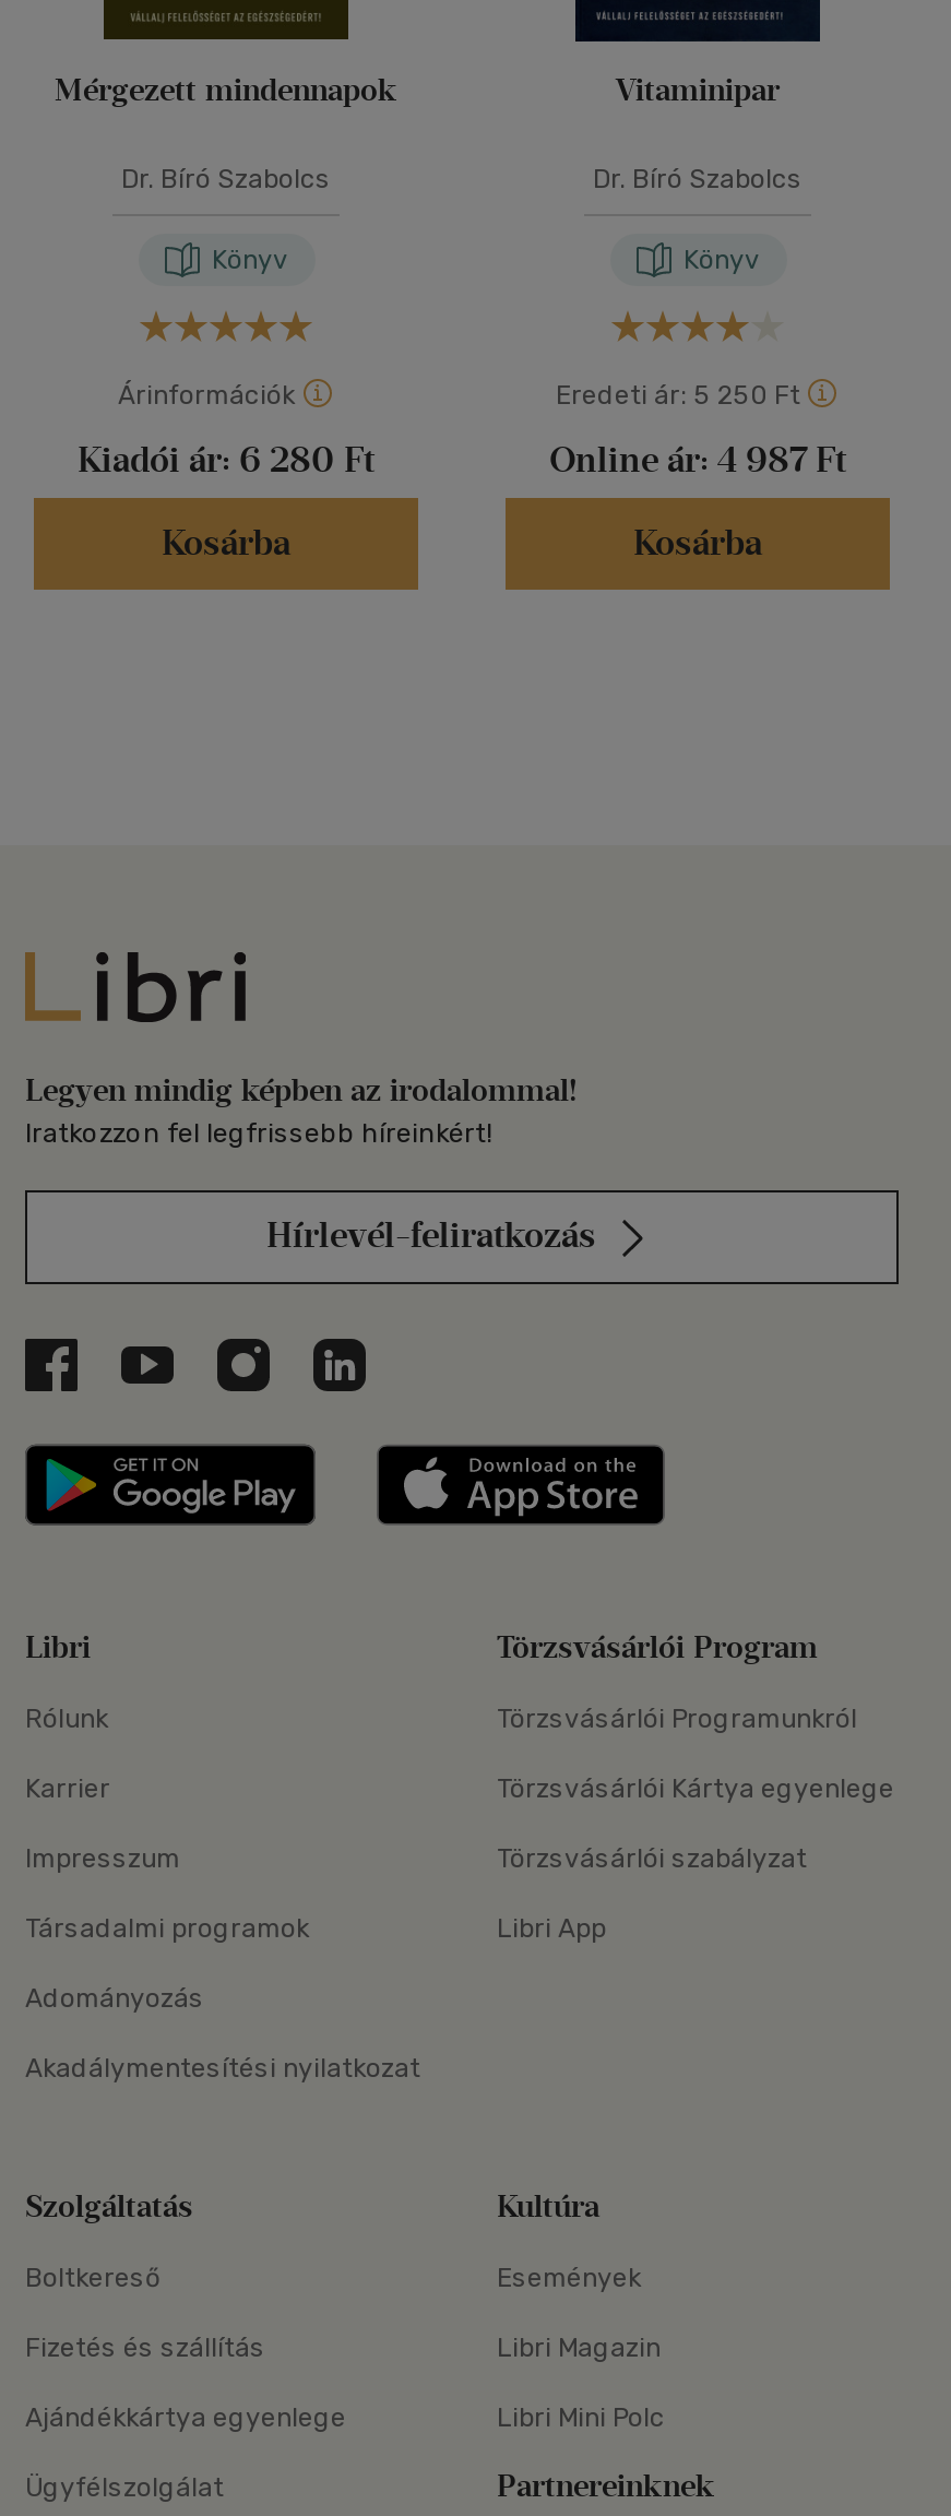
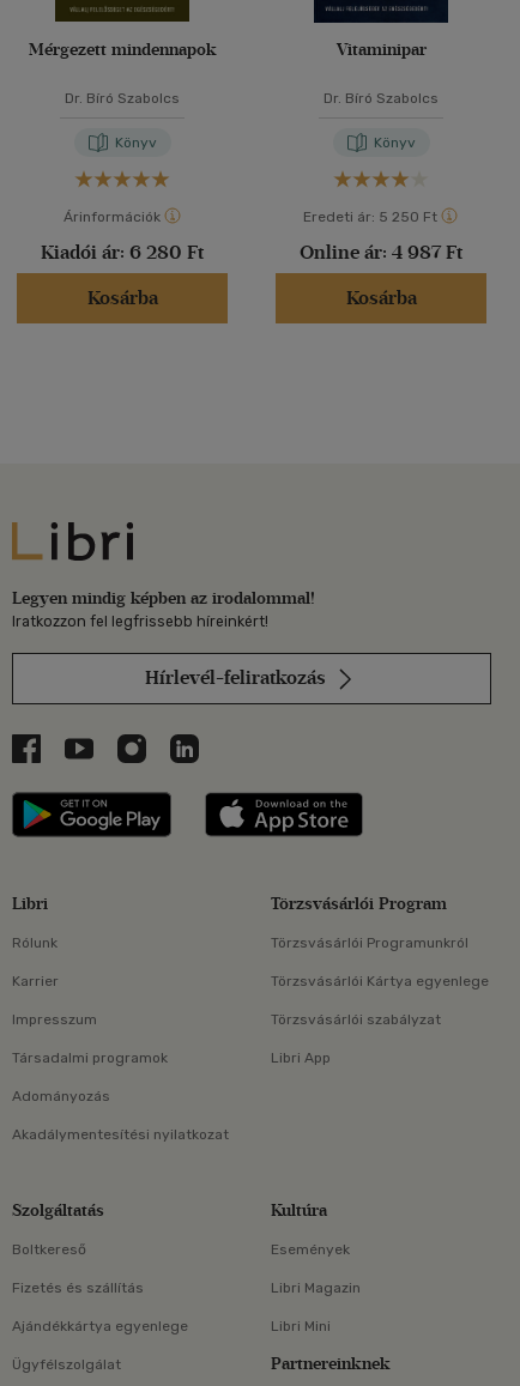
[497,2403,665,2433] Libri Mini Polc -> [271,1318,331,1335] Libri Mini

